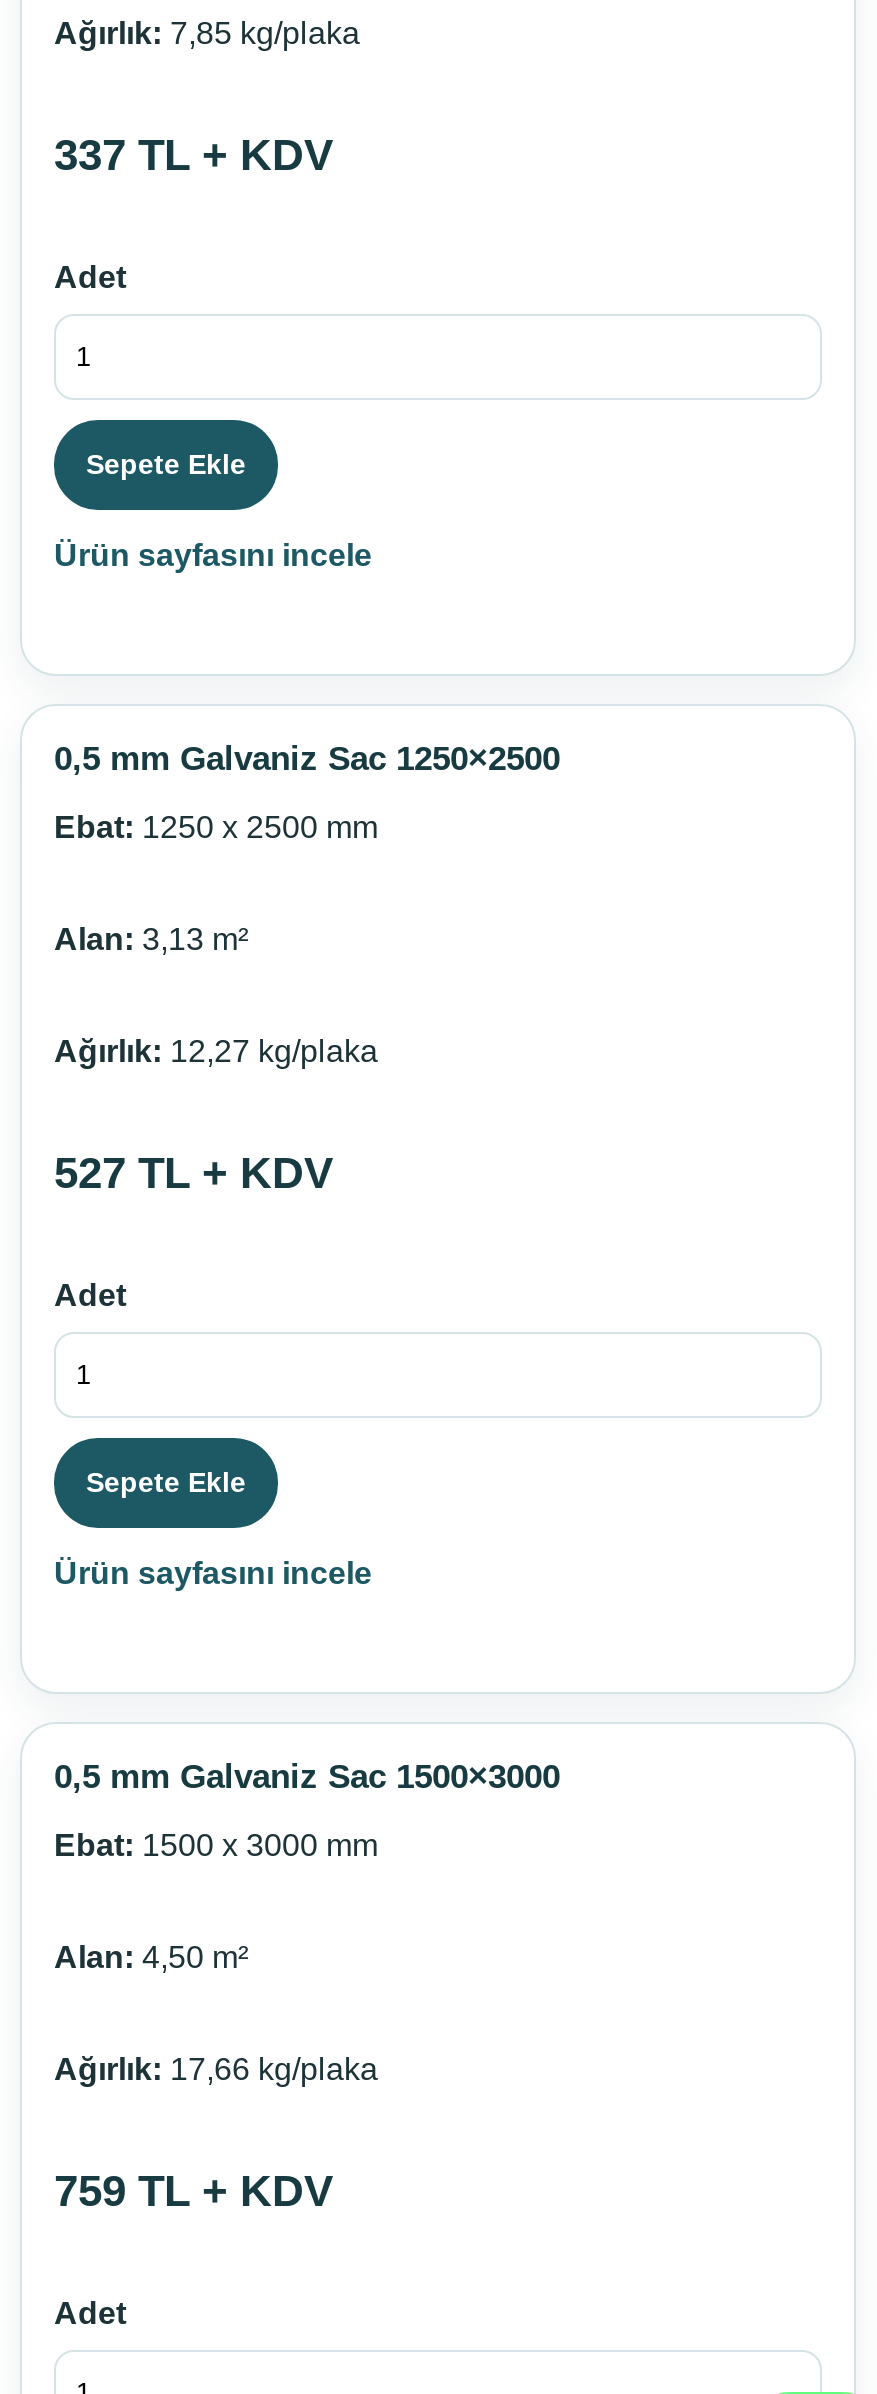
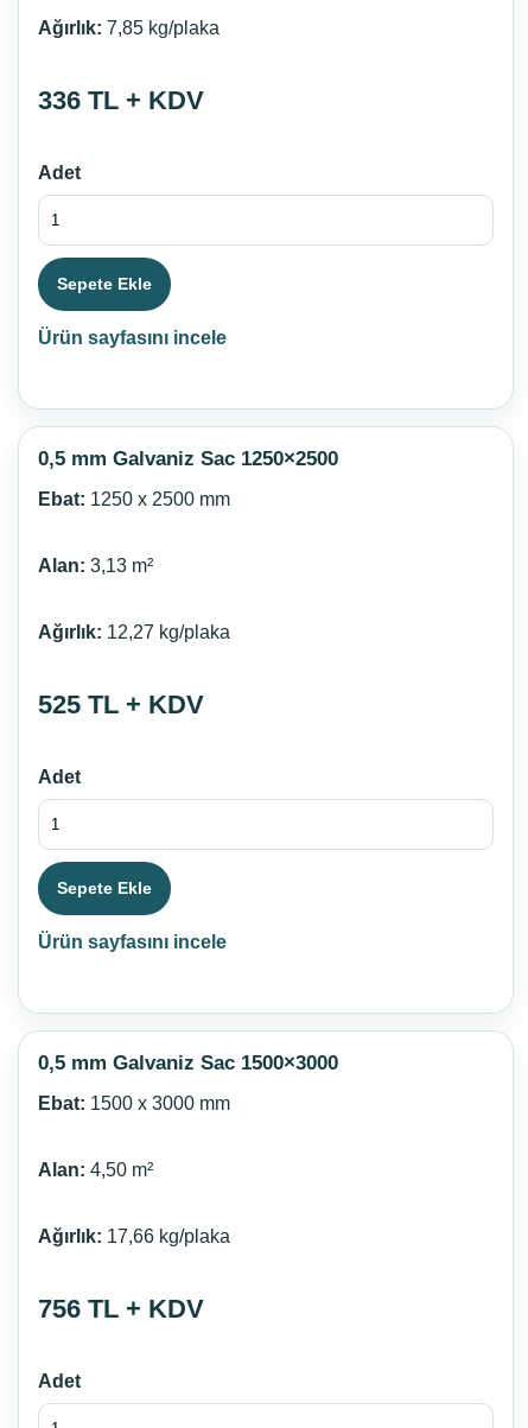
[54,129,334,179] 337 TL + KDV -> [38,85,204,115] 336 TL + KDV
[54,1147,334,1197] 527 TL + KDV -> [38,689,204,719] 525 TL + KDV
[54,2165,334,2215] 759 TL + KDV -> [38,1294,204,1323] 756 TL + KDV

